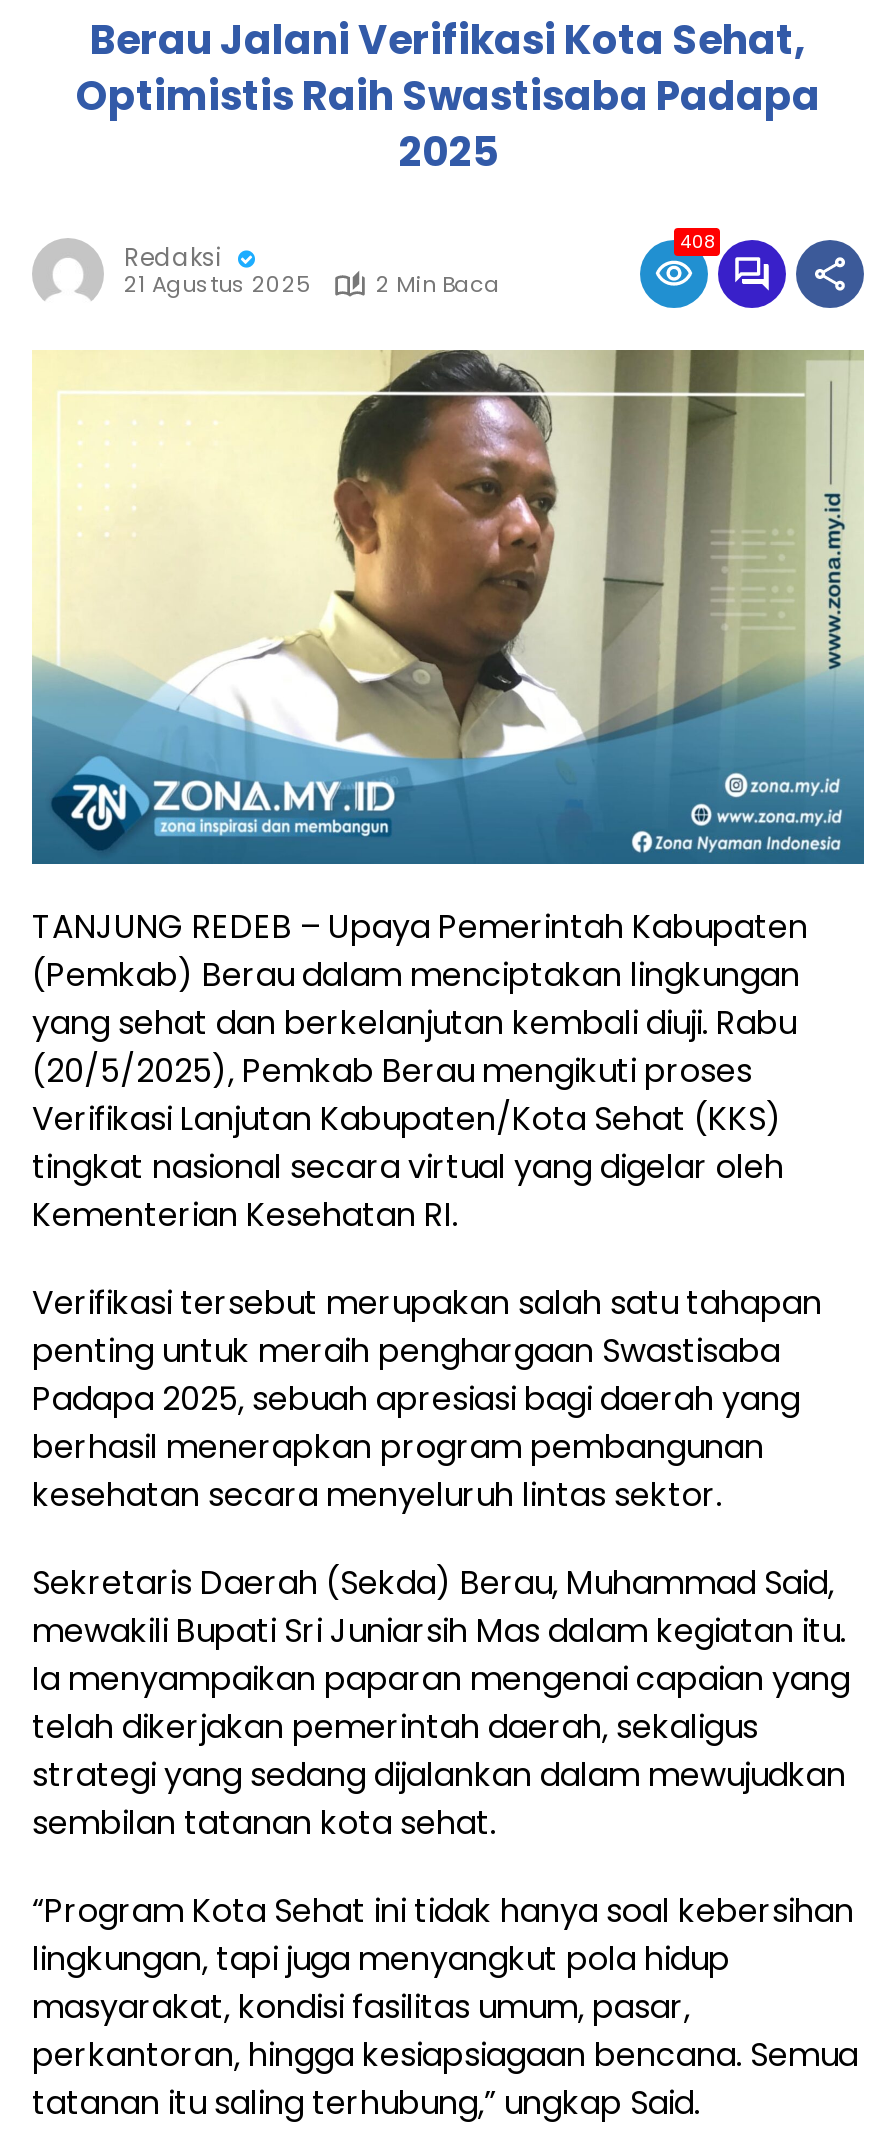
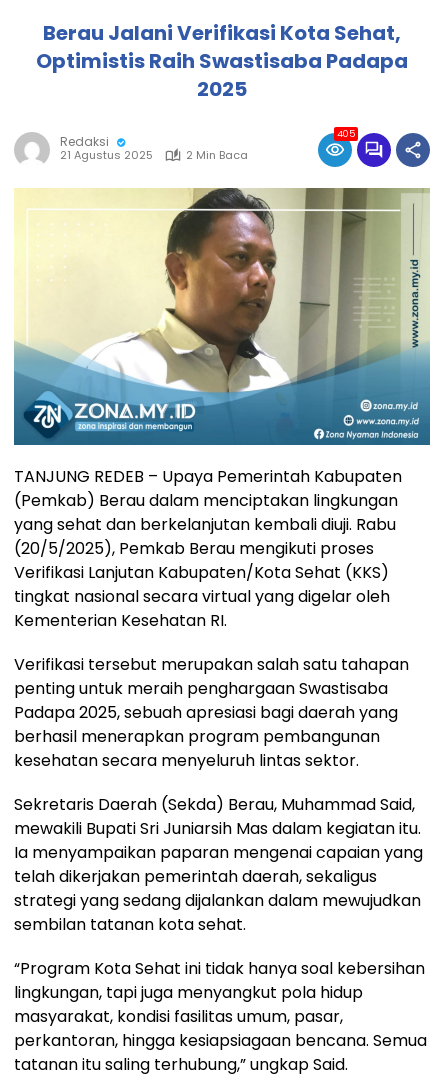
[680,230,714,254] 408 -> [337,128,355,140] 405

